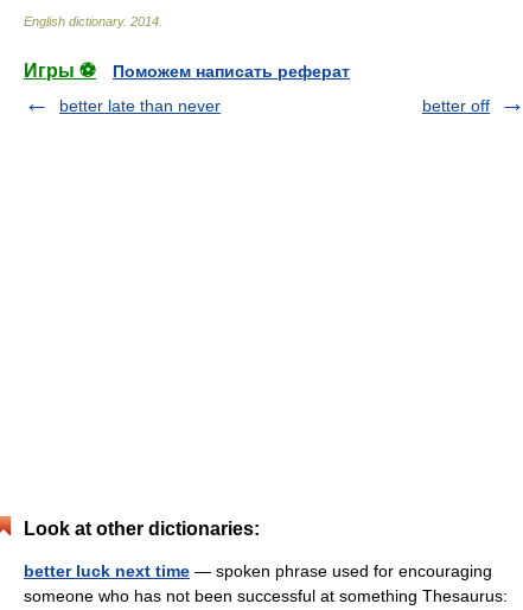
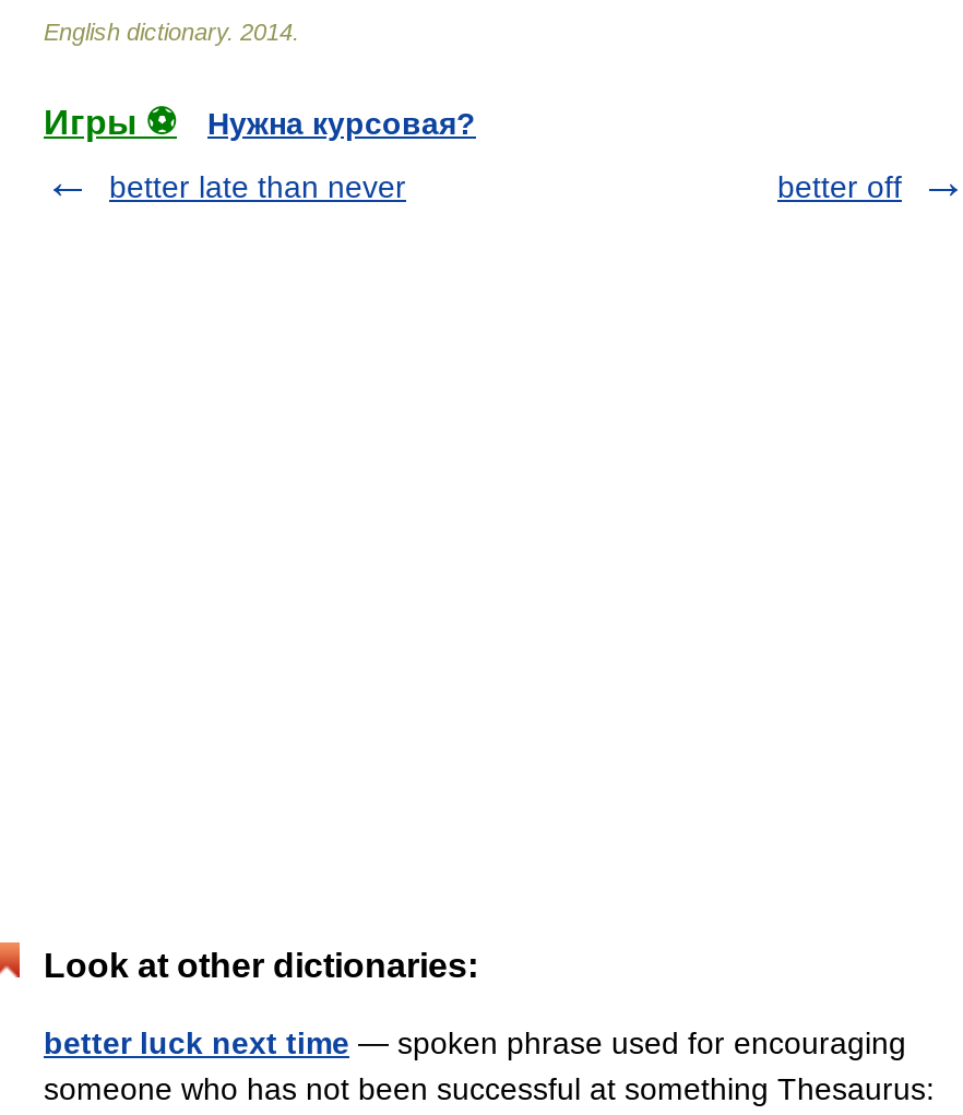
[113,62,350,81] Поможем написать реферат -> [207,106,476,141] Нужна курсовая?

